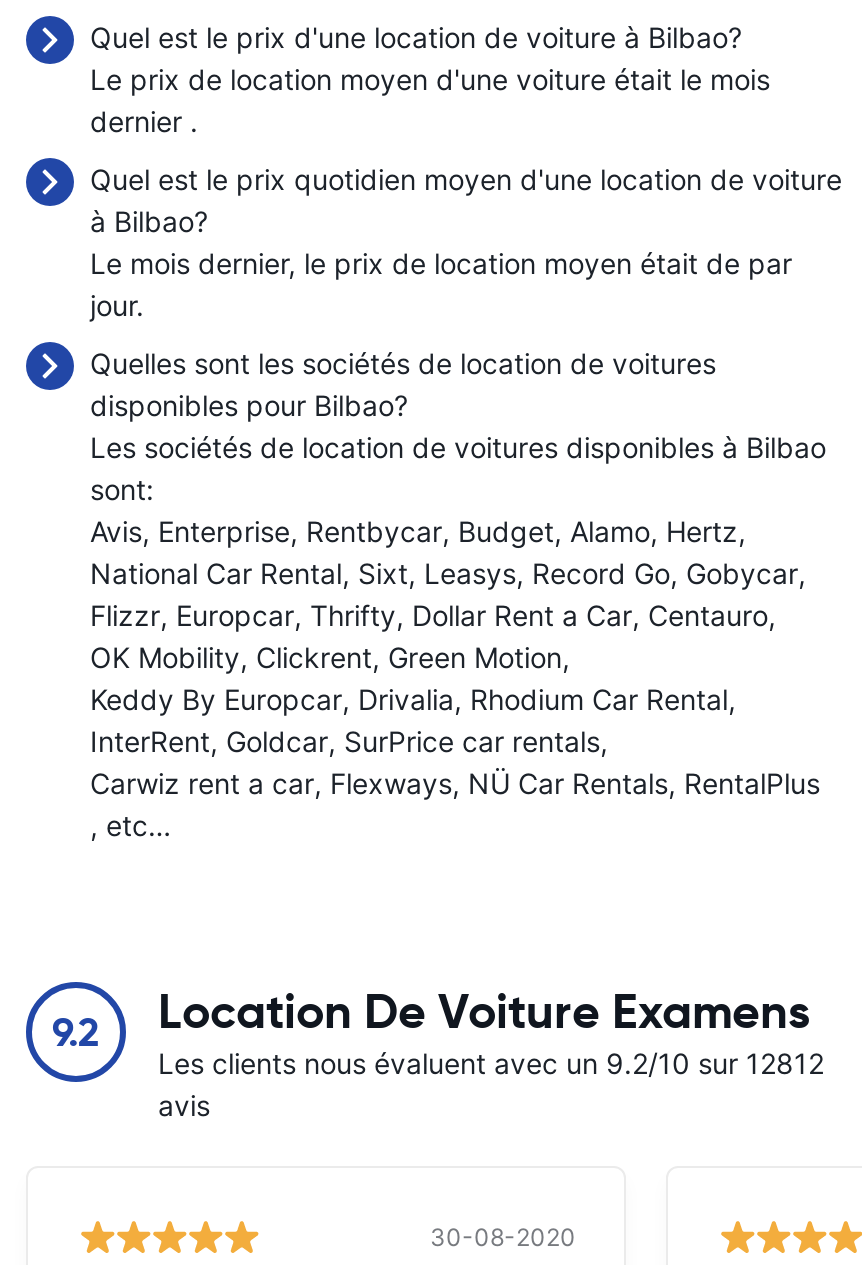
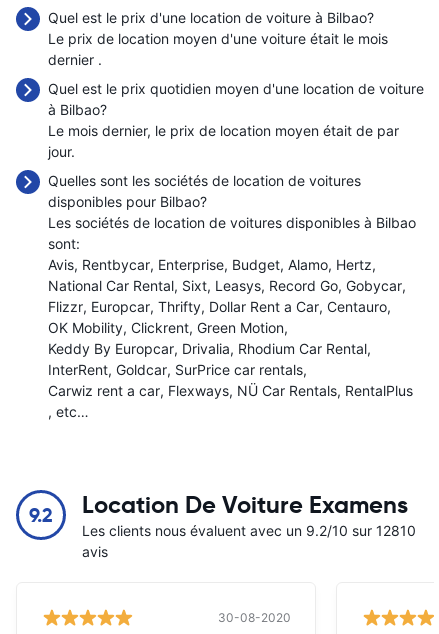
[90,514,738,548] Avis Enterprise Rentbycar Budget Alamo Hertz -> [48,256,372,273] Avis Rentbycar Enterprise Budget Alamo Hertz
[158,1046,824,1080] Les clients nous évaluent avec un 9.2/10 sur 12812 -> [82,522,416,539] Les clients nous évaluent avec un 9.2/10 sur 12810

